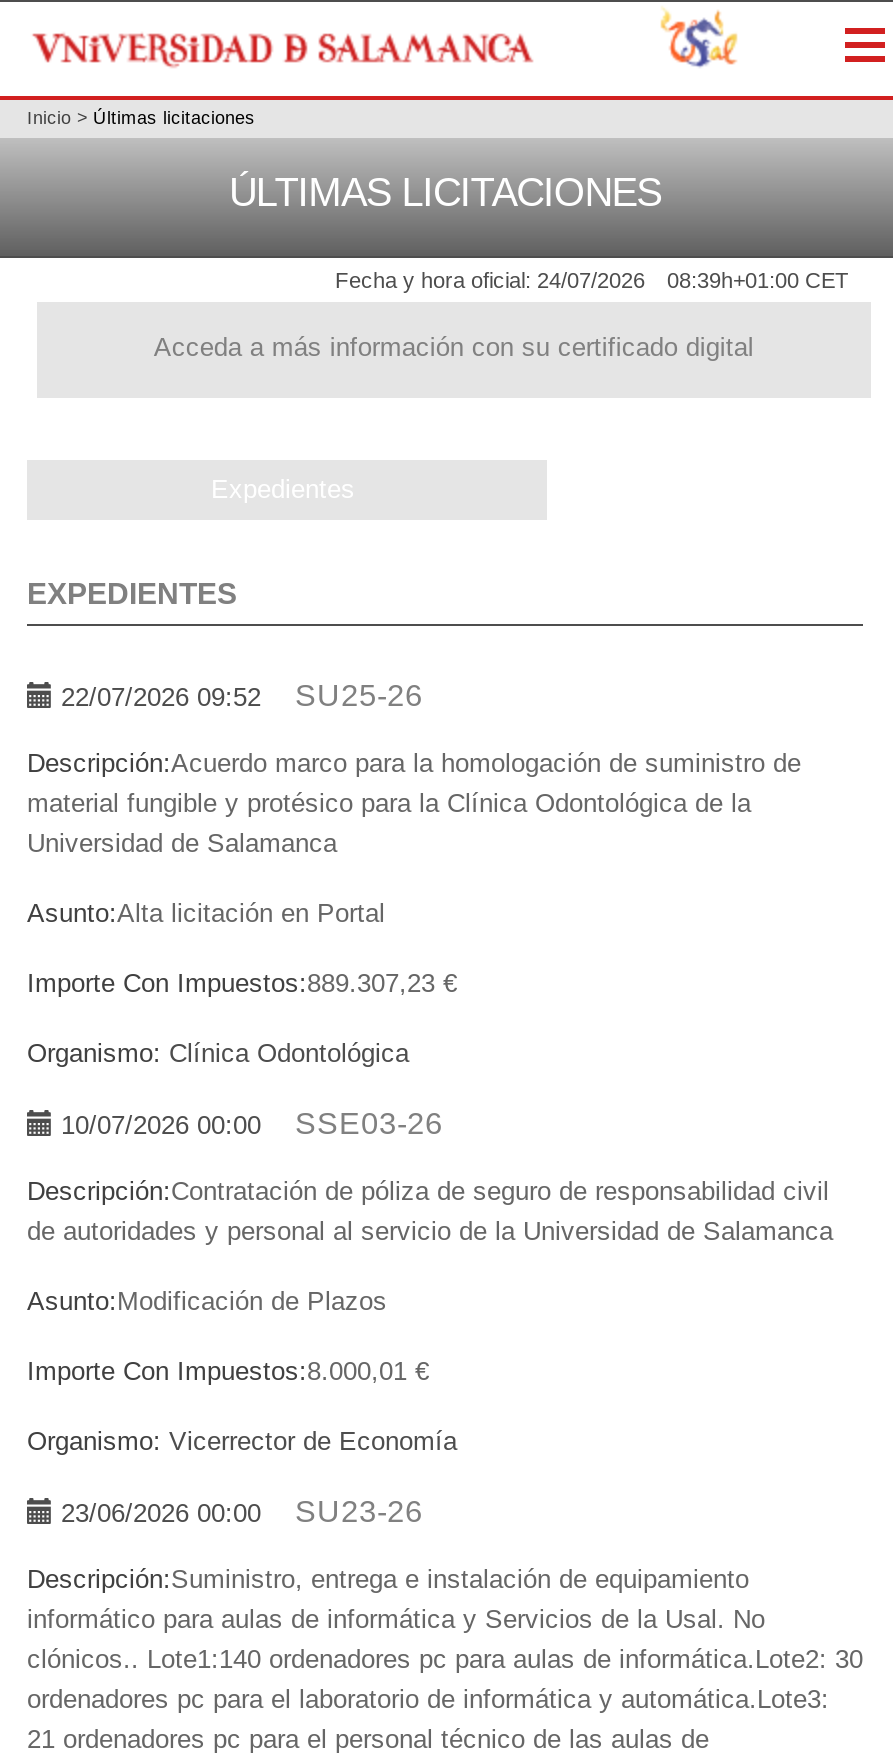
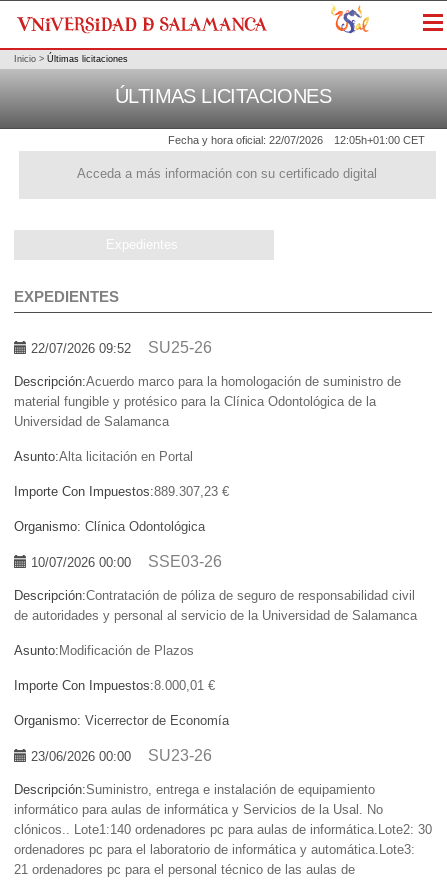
[335,269,645,293] Fecha y hora oficial: 24/07/2026 -> [168,134,323,146] Fecha y hora oficial: 22/07/2026
[667,269,849,293] 08:39h+01:00 CET -> [334,134,425,146] 12:05h+01:00 CET

